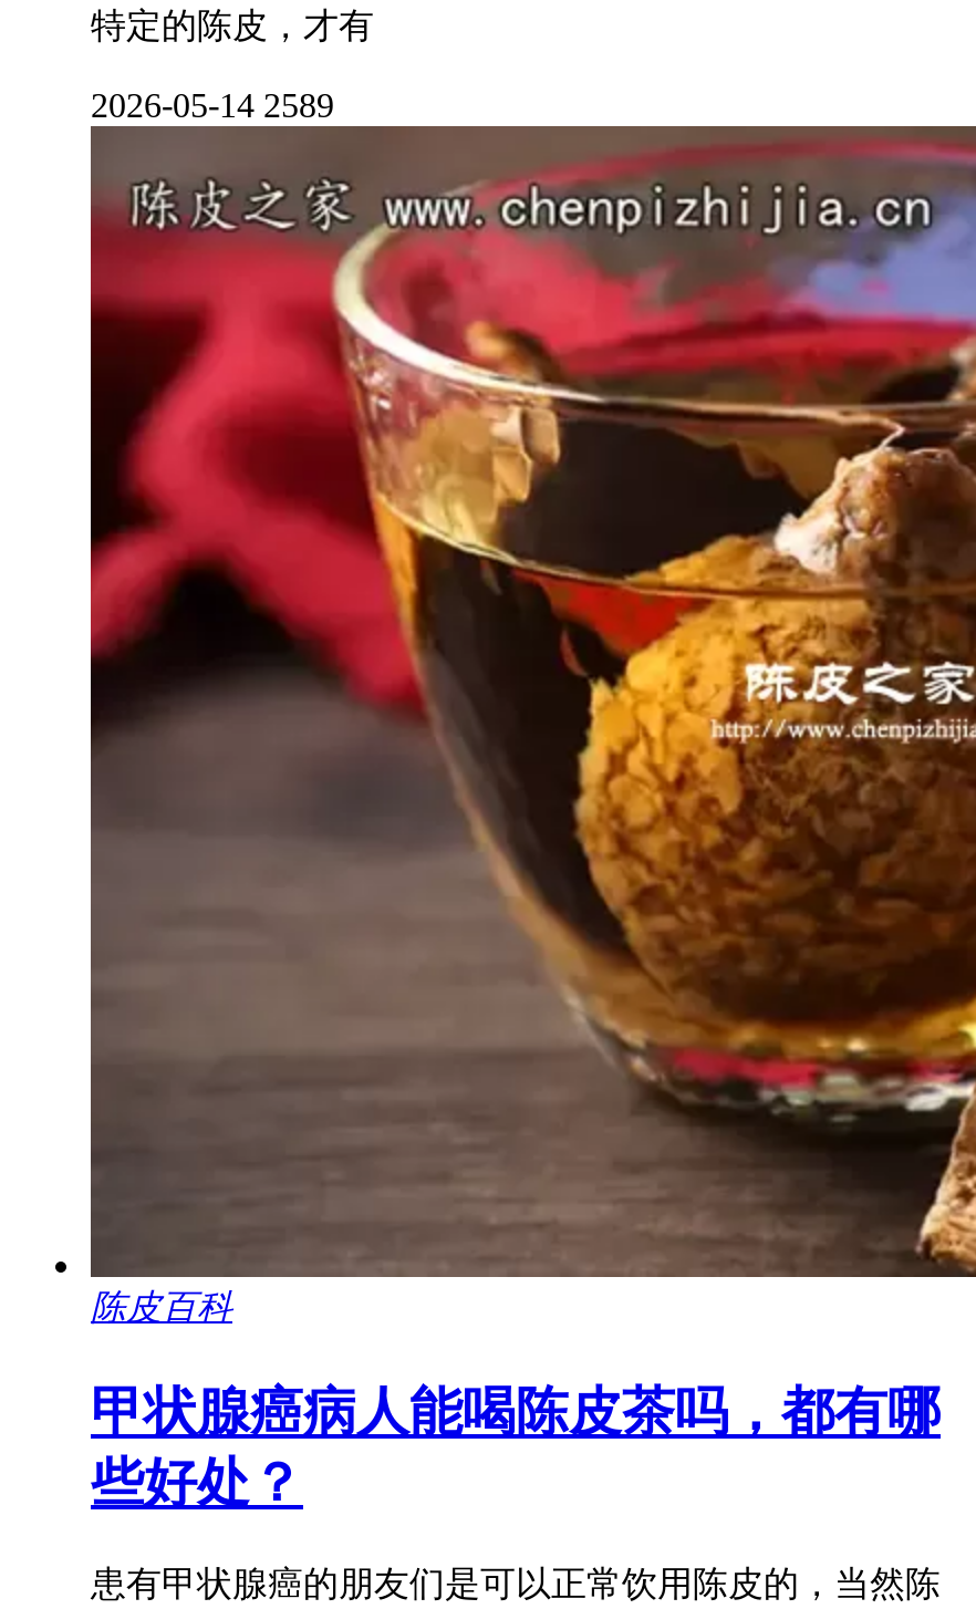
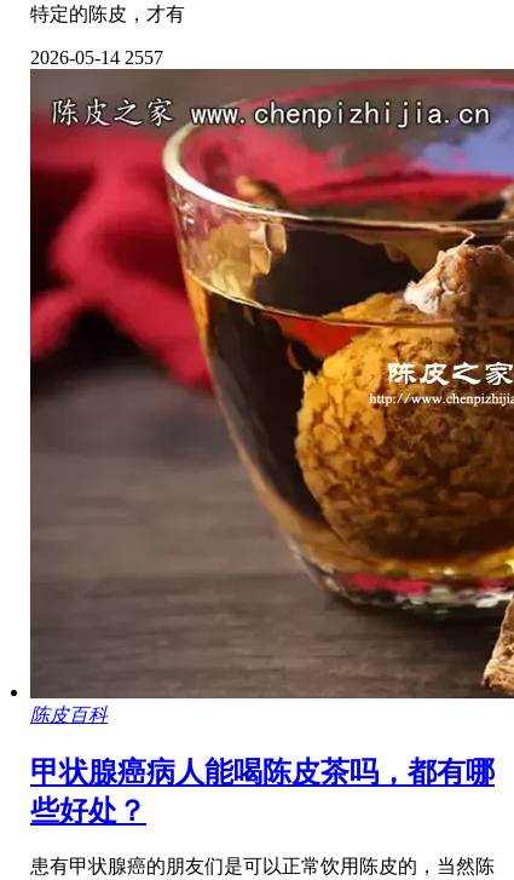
[91,86,334,124] 2026-05-14 2589 -> [30,47,163,68] 2026-05-14 2557

